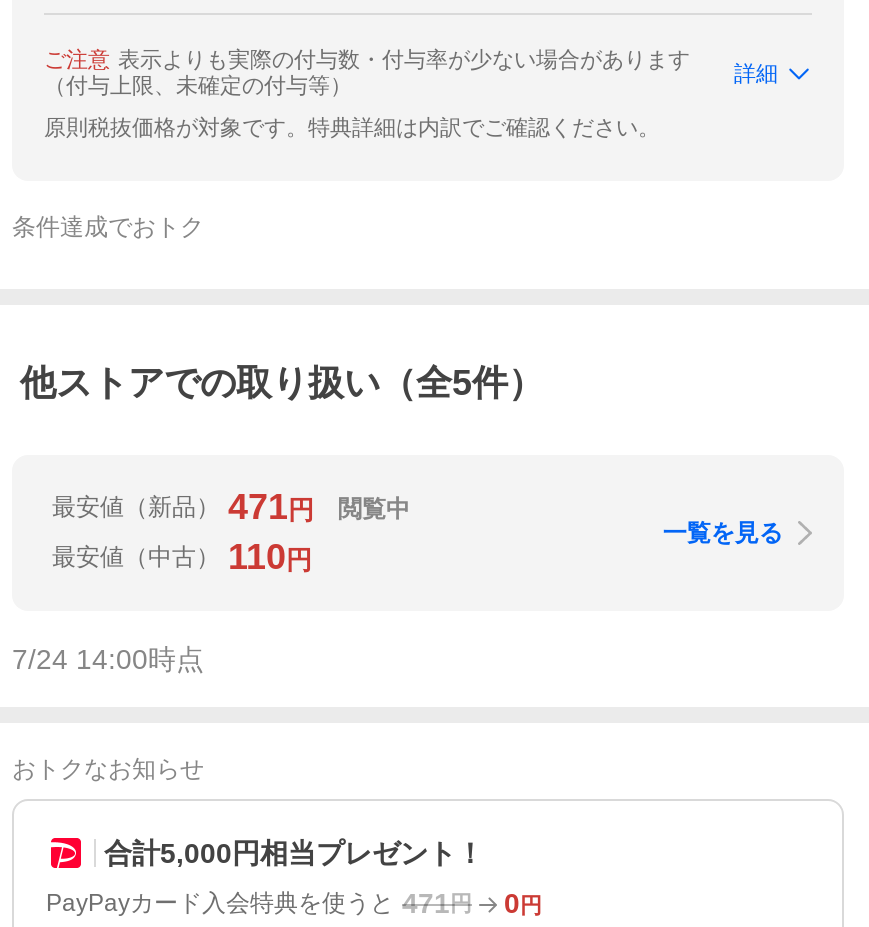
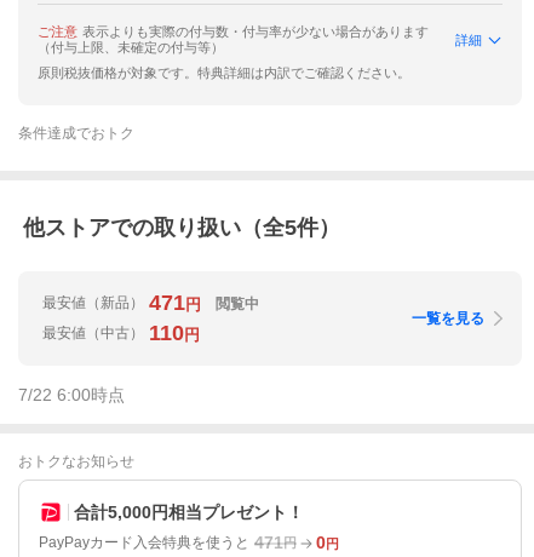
[12,643,204,675] 7/24 14:00時点 -> [18,385,125,404] 7/22 6:00時点

